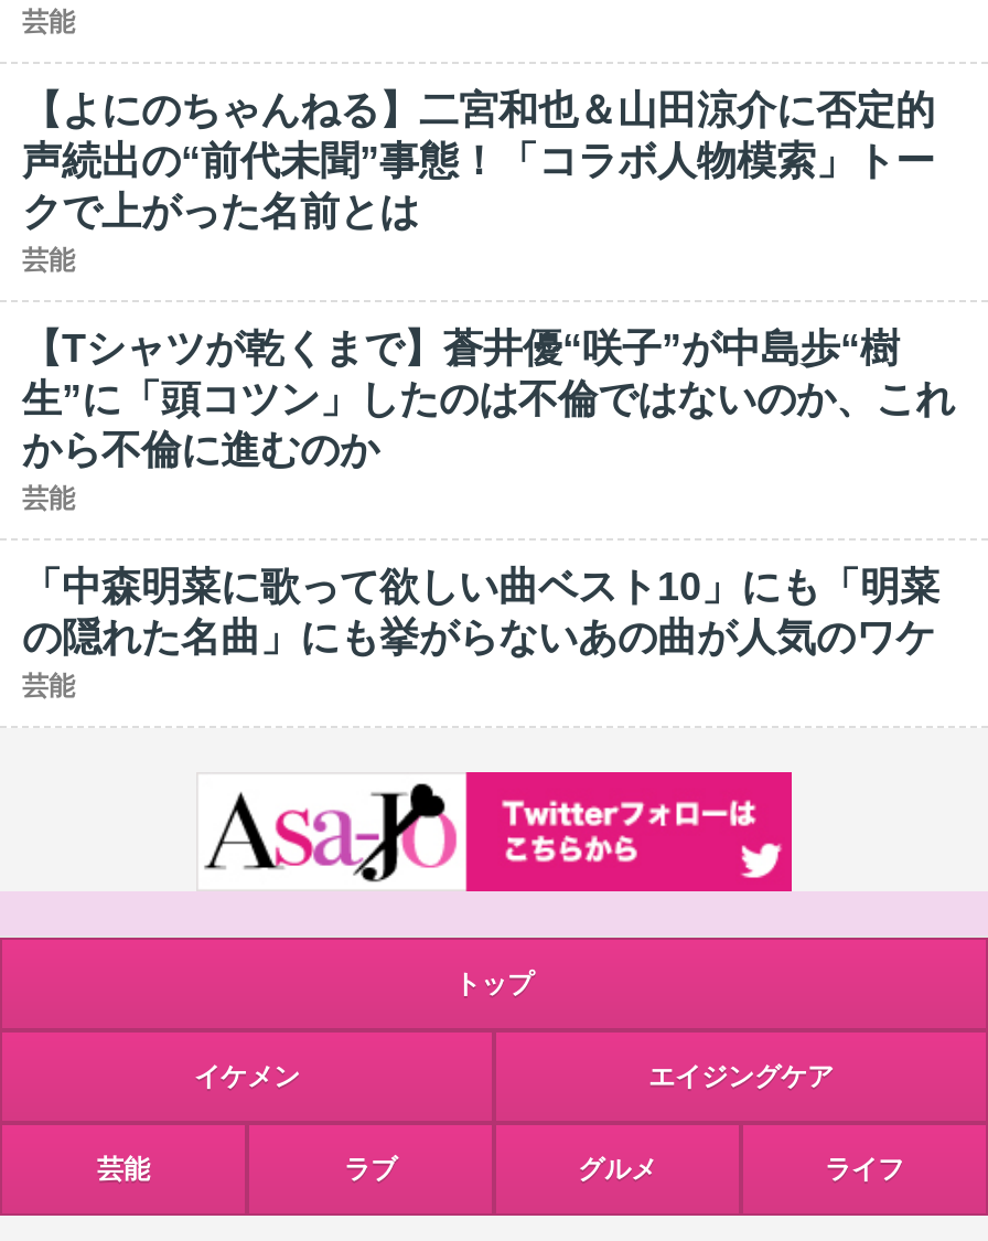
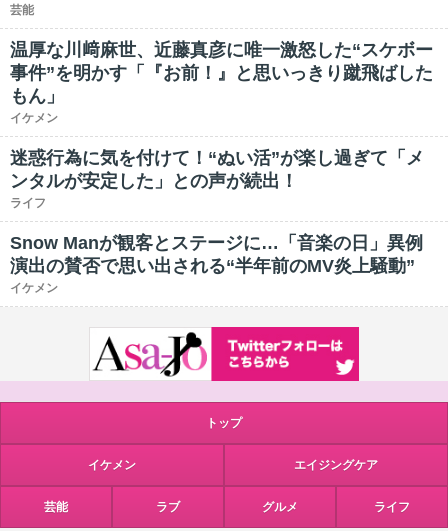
[22,88,935,276] 【よにのちゃんねる】二宮和也＆山田涼介に否定的 | 声続出の“前代未聞”事態！「コラボ人物模索」トー | クで上がった名前とは | 芸能 -> [10,40,433,125] 温厚な川﨑麻世、近藤真彦に唯一激怒した“スケボー | 事件”を明かす「『お前！』と思いっきり蹴飛ばした | もん」 | イケメン
[22,327,955,514] 【Tシャツが乾くまで】蒼井優“咲子”が中島歩“樹 | 生”に「頭コツン」したのは不倫ではないのか、これ | から不倫に進むのか | 芸能 -> [10,148,424,210] 迷惑行為に気を付けて！“ぬい活”が楽し過ぎて「メ | ンタルが安定した」との声が続出！ | ライフ
[22,565,939,702] 「中森明菜に歌って欲しい曲ベスト10」にも「明菜 | の隠れた名曲」にも挙がらないあの曲が人気のワケ | 芸能 -> [10,233,423,295] Snow Manが観客とステージに…「音楽の日」異例 | 演出の賛否で思い出される“半年前のMV炎上騒動” | イケメン

